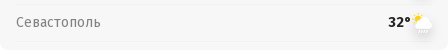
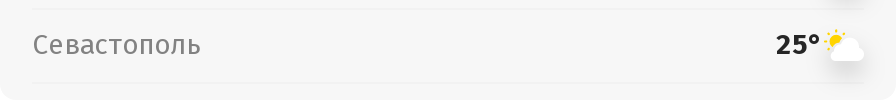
[388,14,412,31] 32° -> [776,28,824,62] 25°

